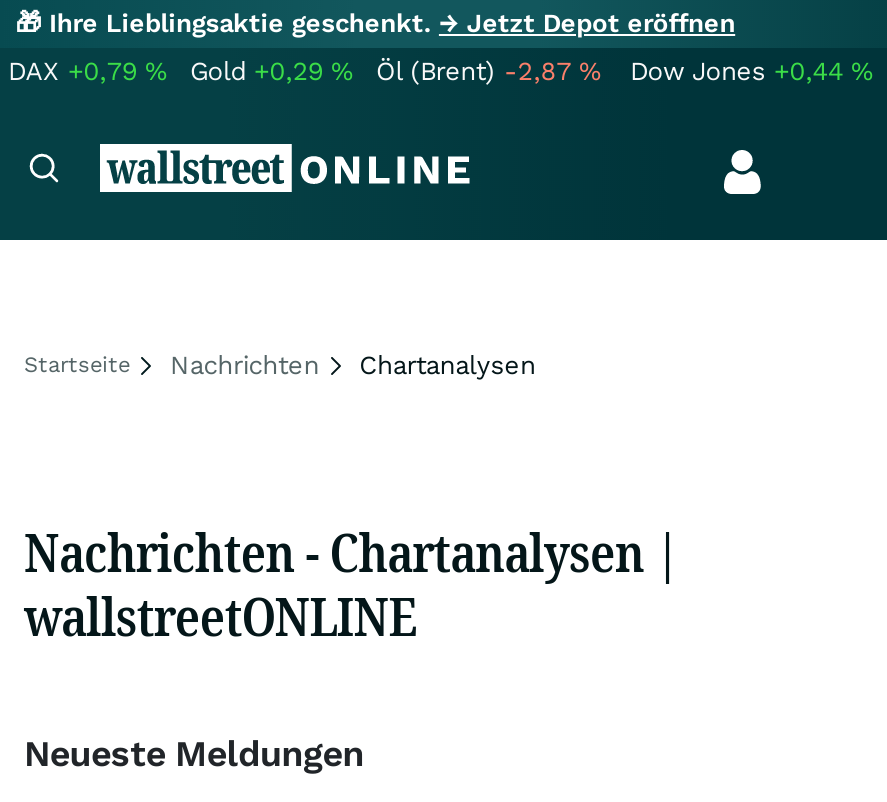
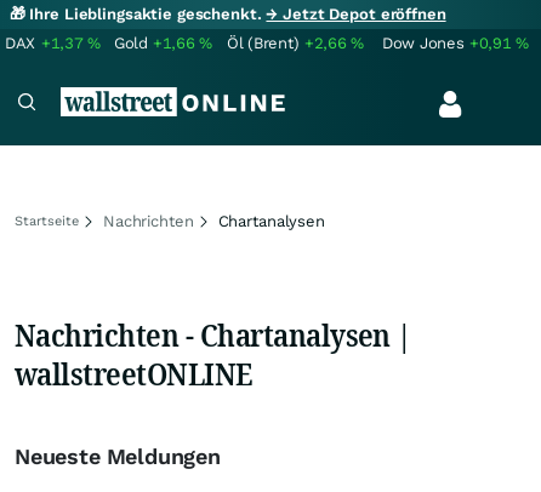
[8,56,166,86] DAX +0,79% -> [5,34,101,52] DAX +1,37%
[190,56,352,86] Gold +0,29% -> [114,34,213,52] Gold +1,66%
[376,56,600,86] Öl (Brent) -2,87% -> [227,34,364,52] Öl (Brent) +2,66%
[630,56,872,86] Dow Jones +0,44% -> [382,34,529,52] Dow Jones +0,91%

